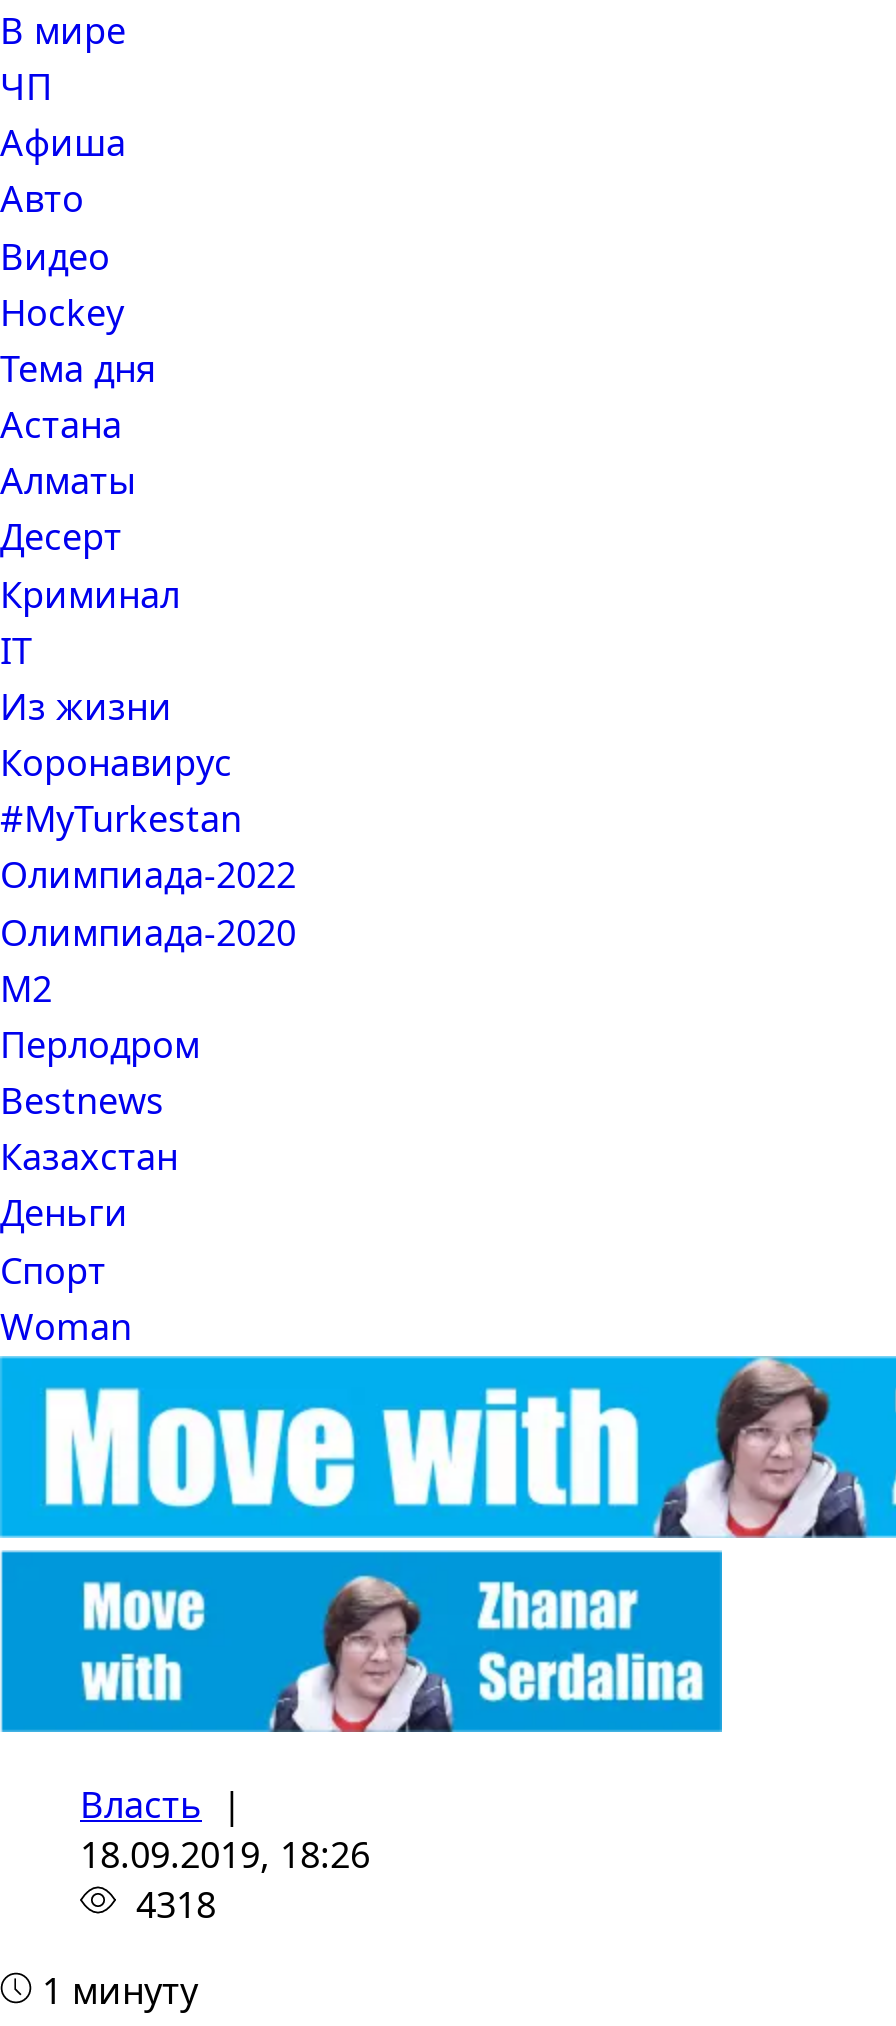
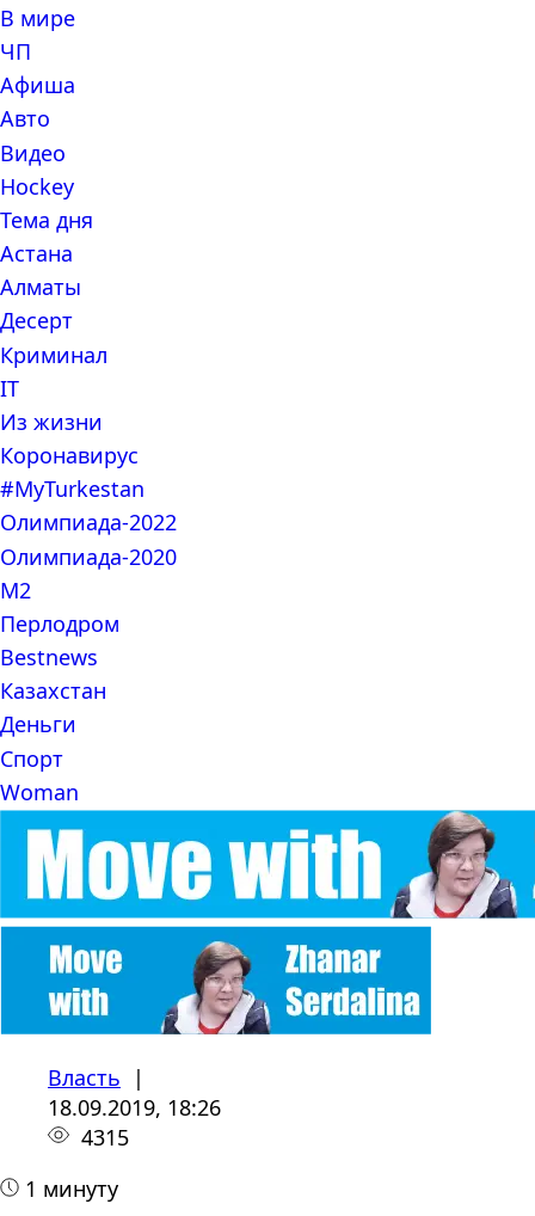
[136,1880,216,1928] 4318 -> [81,1123,129,1151] 4315

